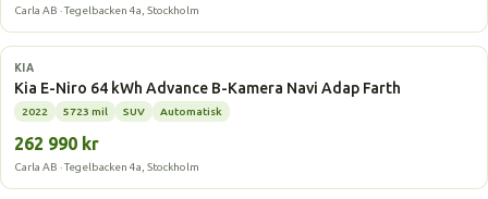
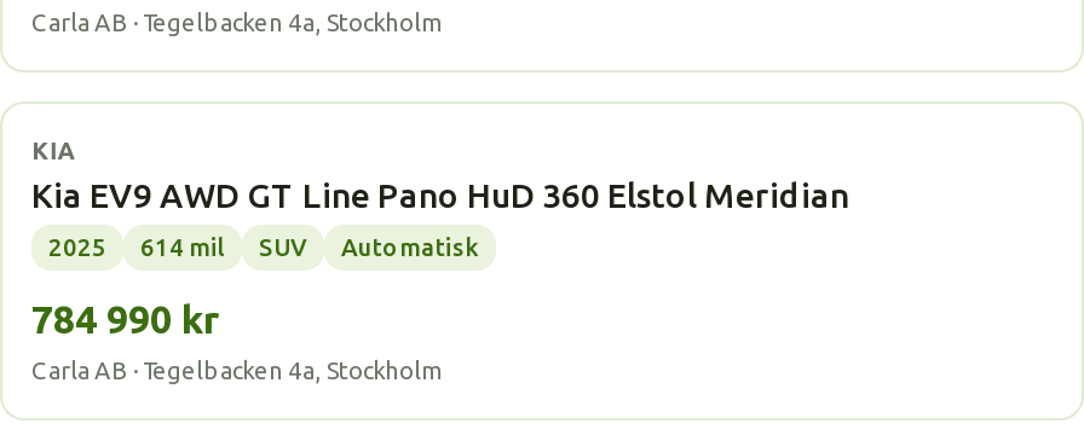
[14,79,401,97] Kia E-Niro 64 kWh Advance B-Kamera Navi Adap Farth -> [31,176,849,215] Kia EV9 AWD GT Line Pano HuD 360 Elstol Meridian
[22,105,108,117] 2022 | 5723 mil -> [48,234,225,261] 2025 | 614 mil
[14,134,99,153] 262 990 kr -> [31,297,220,341] 784 990 kr

